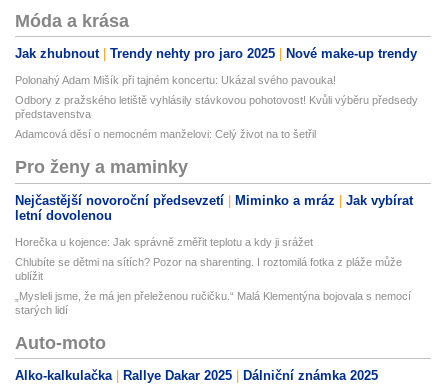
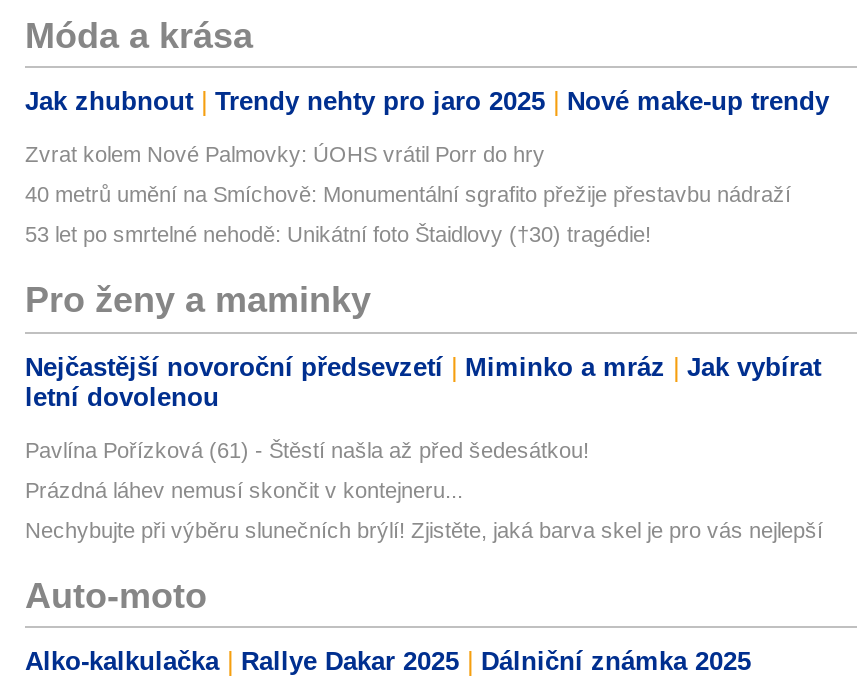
[15,74,336,86] Polonahý Adam Mišík při tajném koncertu: Ukázal svého pavouka! -> [25,142,545,166] Zvrat kolem Nové Palmovky: ÚOHS vrátil Porr do hry
[15,94,418,120] Odbory z pražského letiště vyhlásily stávkovou pohotovost! Kvůli výběru předsedy | představenstva -> [25,182,791,206] 40 metrů umění na Smíchově: Monumentální sgrafito přežije přestavbu nádraží
[15,128,316,140] Adamcová děsí o nemocném manželovi: Celý život na to šetřil -> [25,222,651,246] 53 let po smrtelné nehodě: Unikátní foto Štaidlovy (†30) tragédie!
[15,236,313,248] Horečka u kojence: Jak správně změřit teplotu a kdy ji srážet -> [25,437,589,461] Pavlína Pořízková (61) - Štěstí našla až před šedesátkou!
[15,256,402,282] Chlubíte se dětmi na sítích? Pozor na sharenting. I roztomilá fotka z pláže může | ublížit -> [25,477,463,501] Prázdná láhev nemusí skončit v kontejneru...
[15,290,411,316] „Mysleli jsme, že má jen přeleženou ručičku.“ Malá Klementýna bojovala s nemocí | starých lidí -> [25,517,823,541] Nechybujte při výběru slunečních brýlí! Zjistěte, jaká barva skel je pro vás nejlepší

